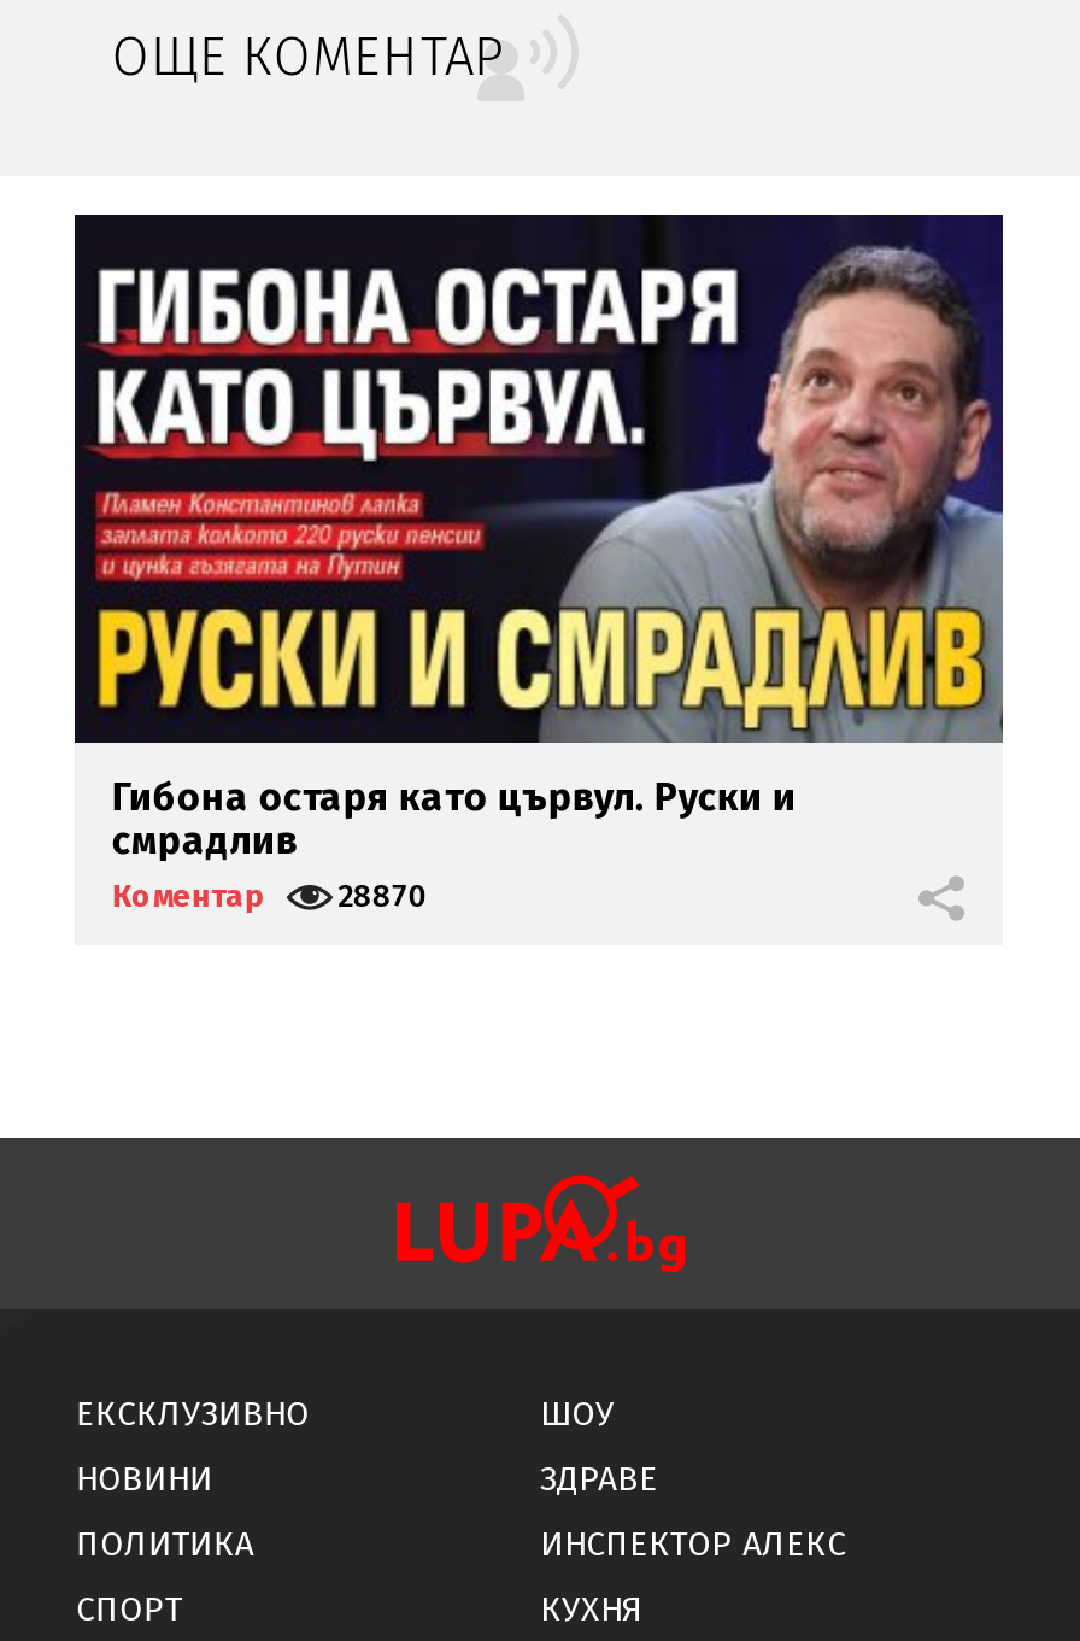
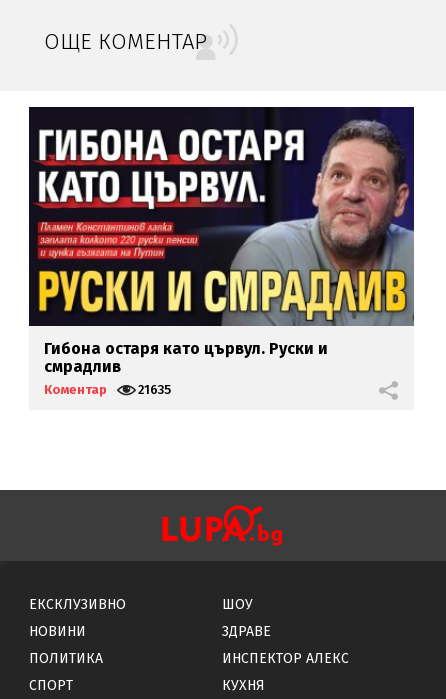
[338,879,428,915] 28870 -> [138,382,171,397] 21635

